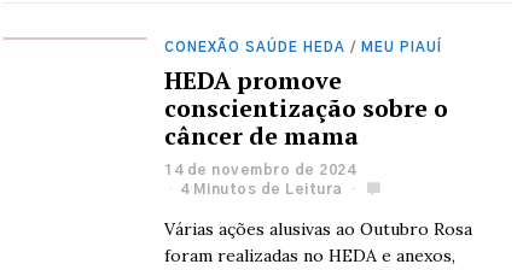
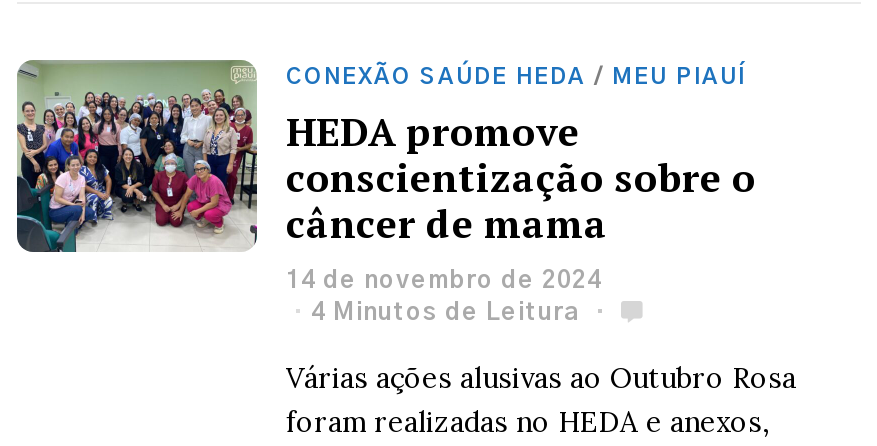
none -> [15,60,259,254] [image]

